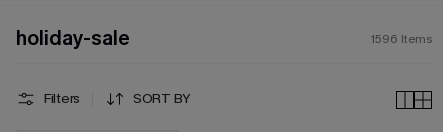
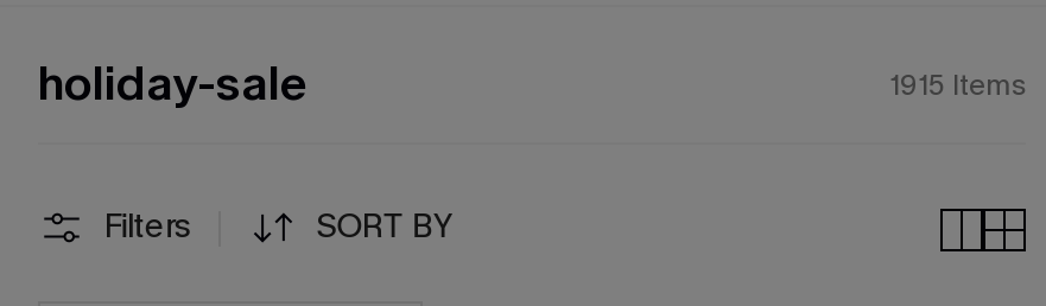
[371,31,432,47] 1596 Items -> [890,66,1026,104] 1915 Items

